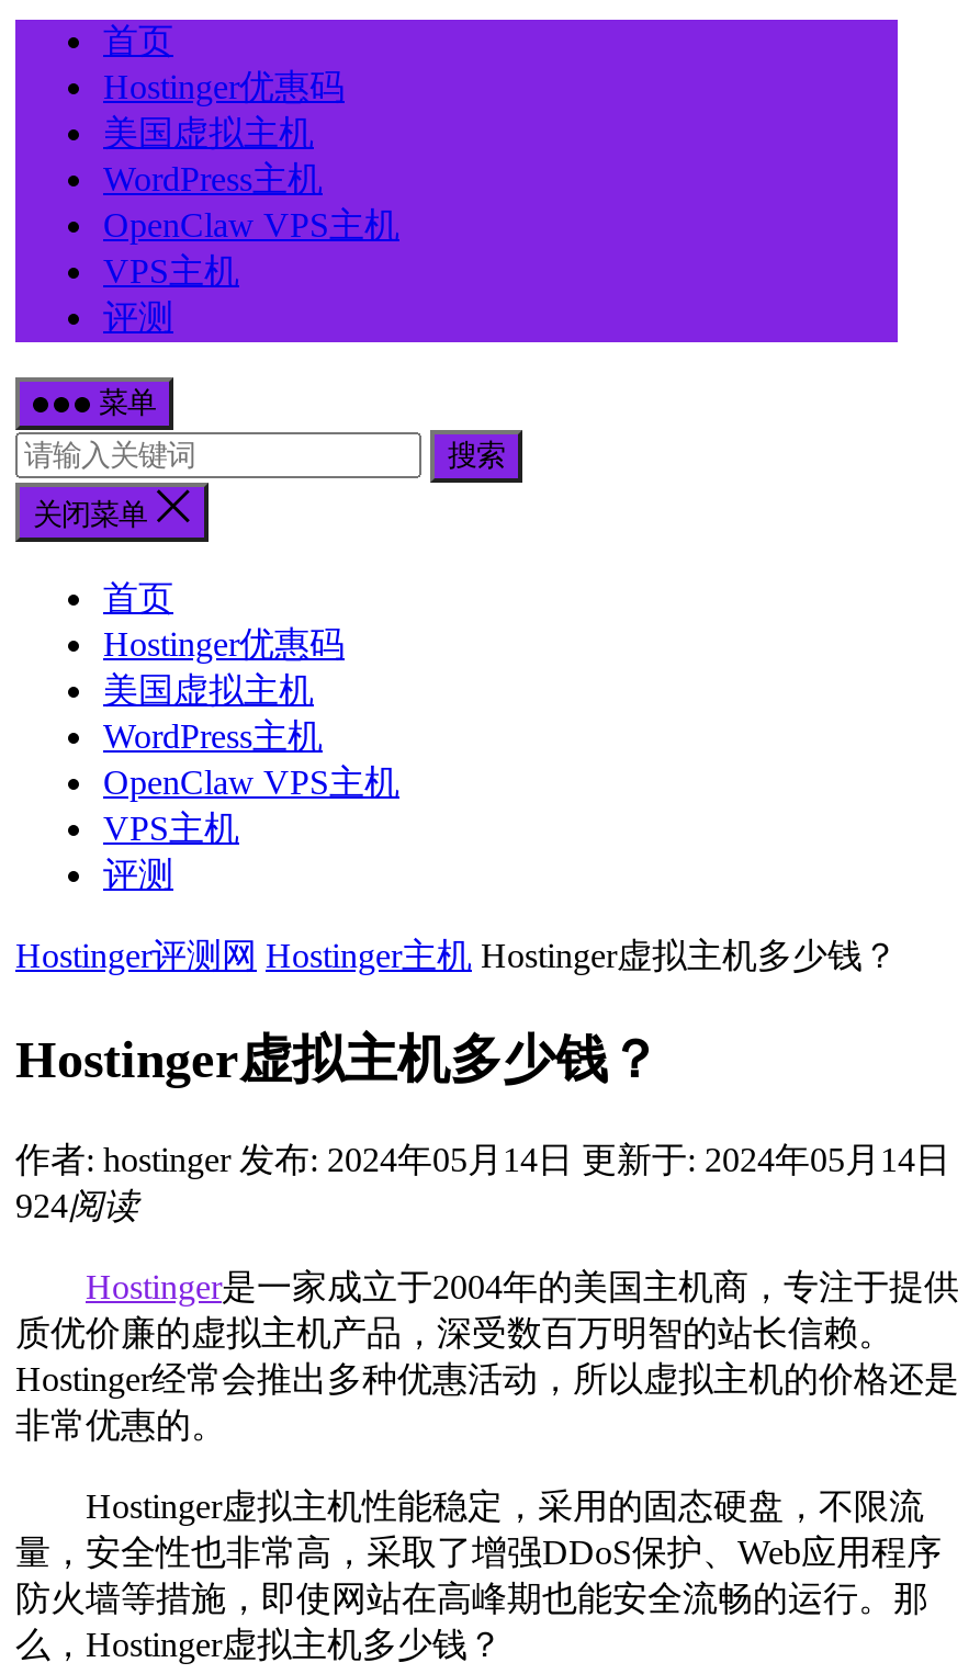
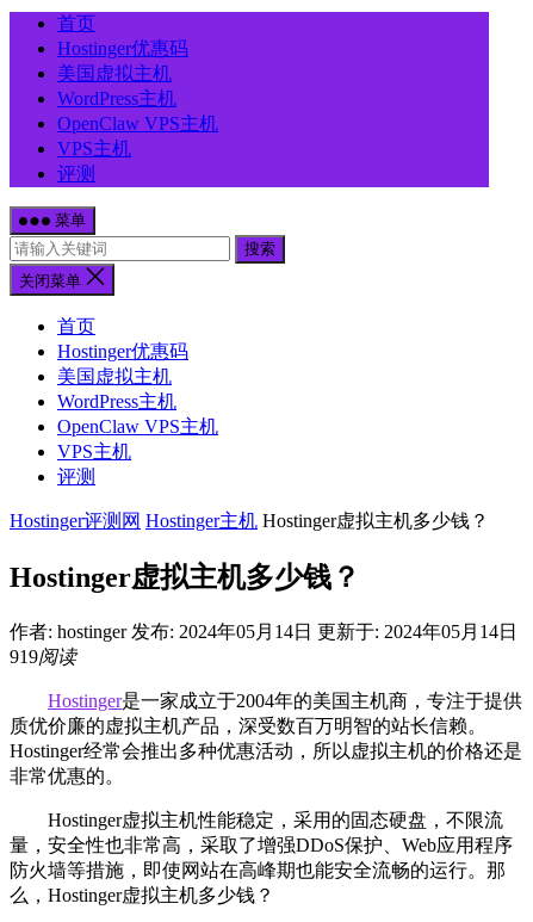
[15,1186,138,1224] 924阅读 -> [10,646,76,667] 919阅读

